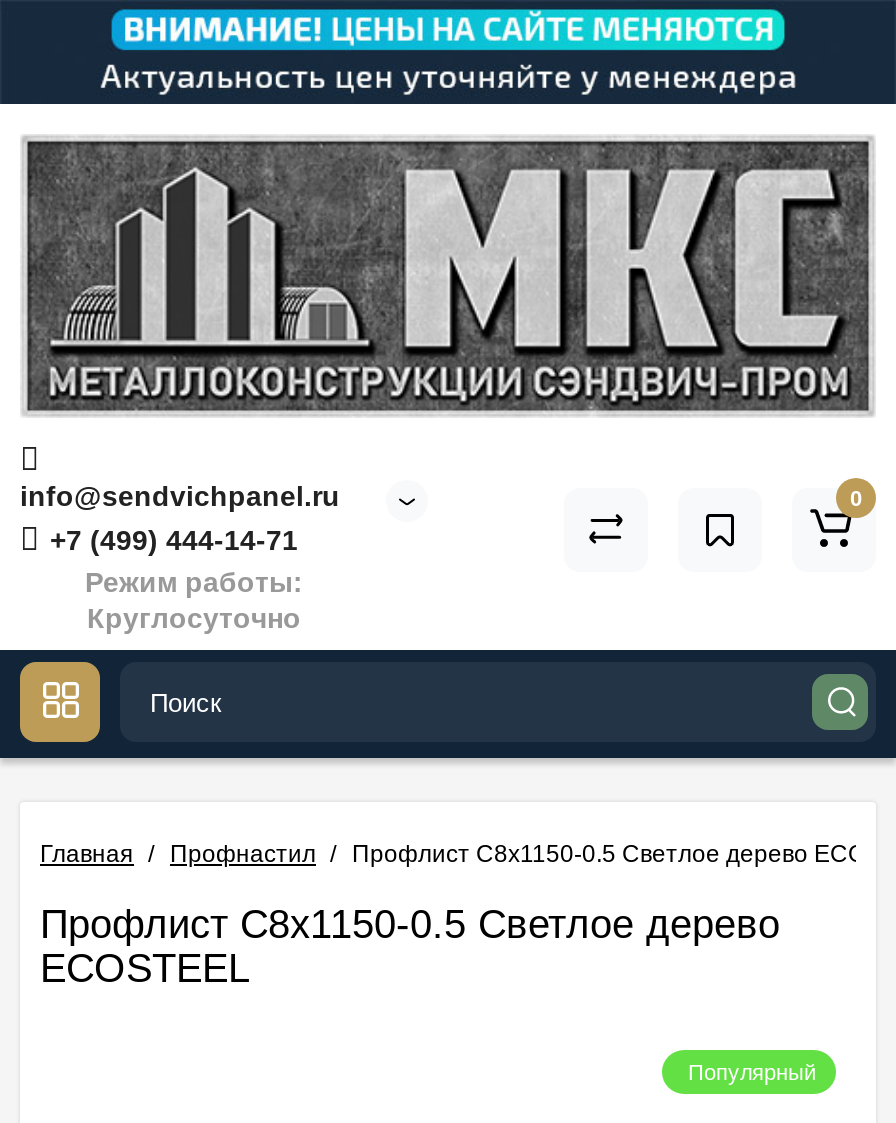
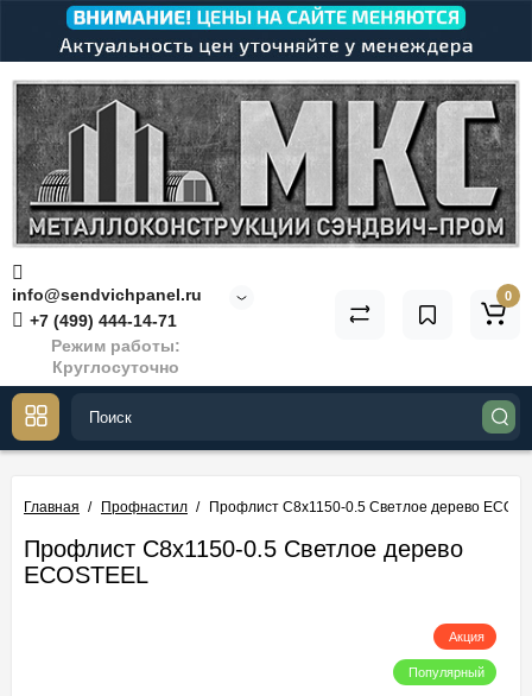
none -> [449,630,484,644] Акция

